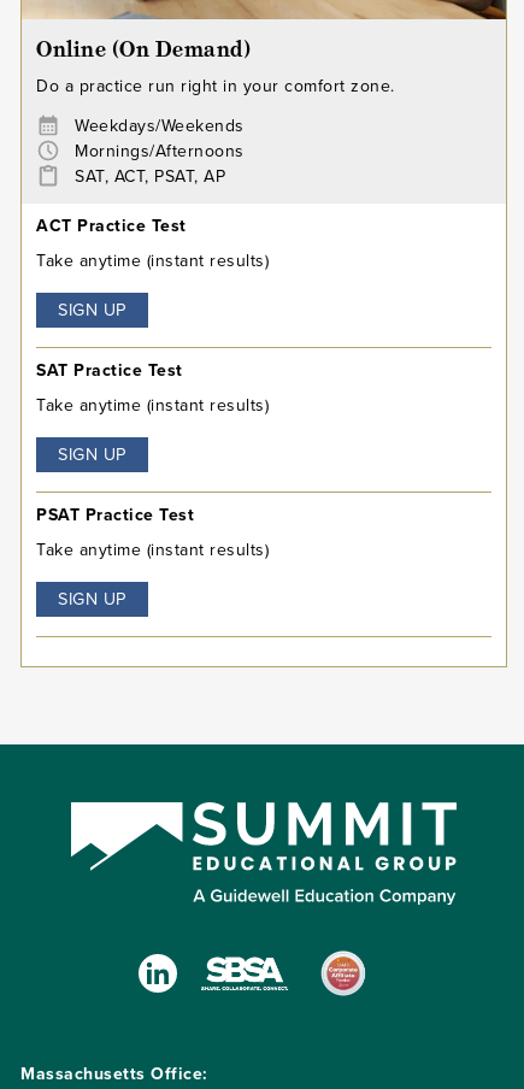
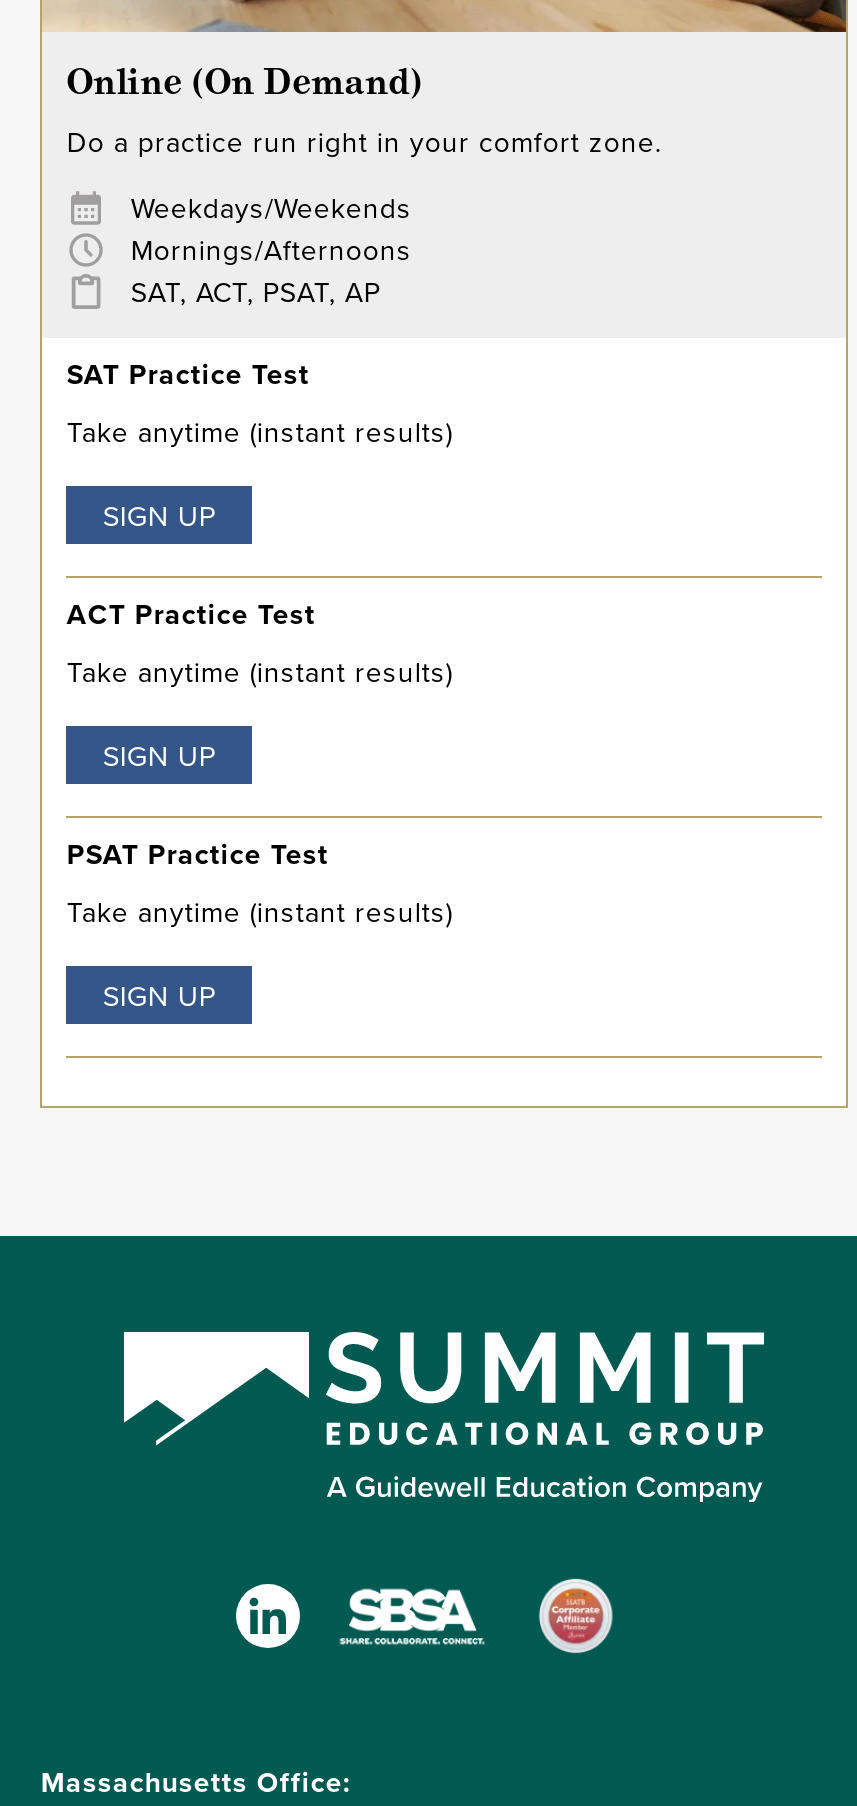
moved [37,214,187,239] -> [67,595,316,635]: ACT Practice Test
moved [37,358,183,384] -> [67,355,310,395]: SAT Practice Test

